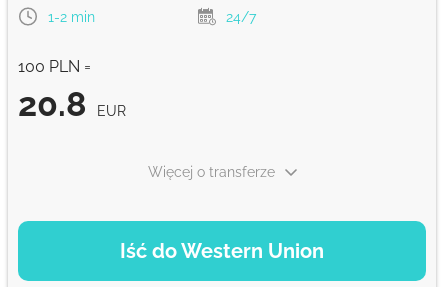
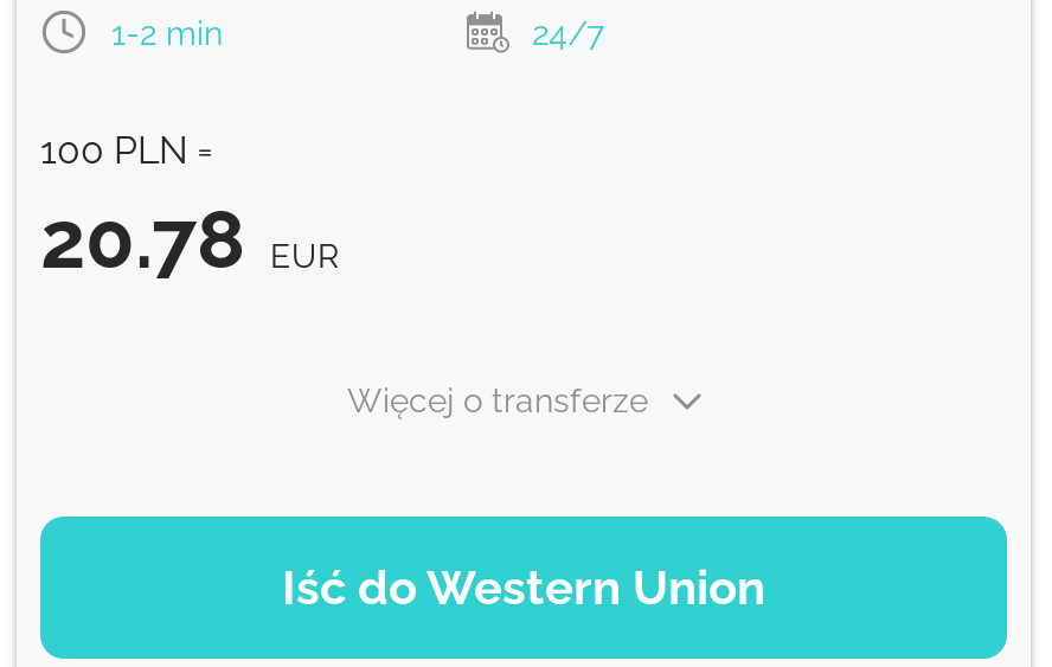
[18,84,126,124] 20.8 EUR -> [40,192,339,287] 20.78 EUR

